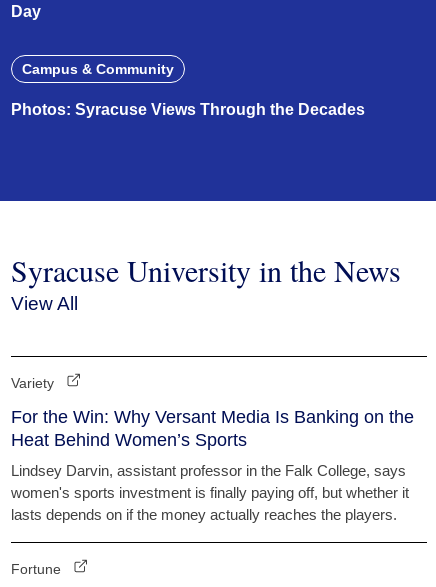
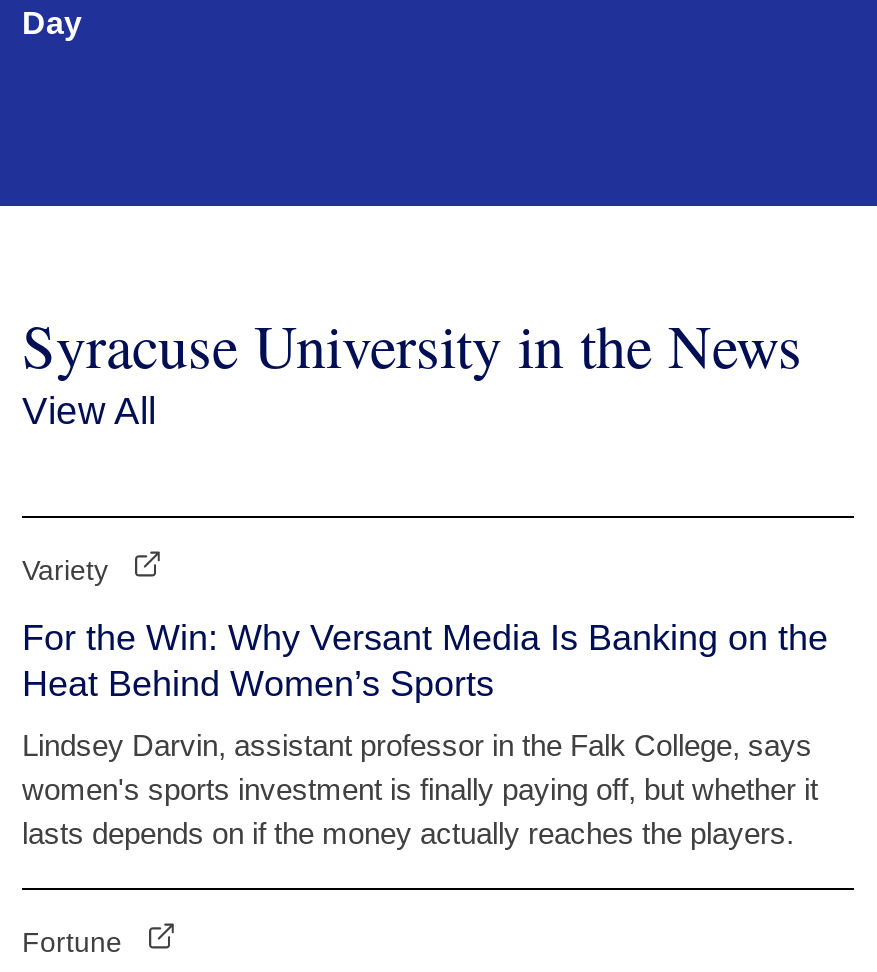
[11,61,365,118] Campus & Community | Photos: Syracuse Views Through the Decades -> none

